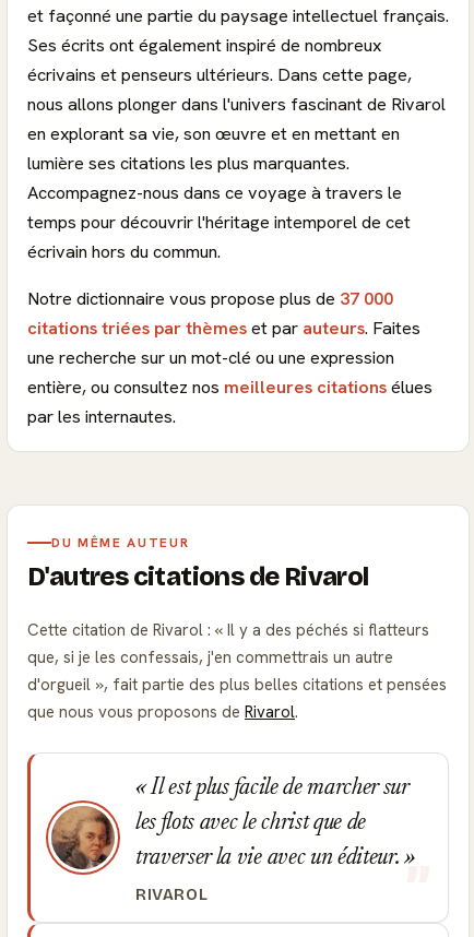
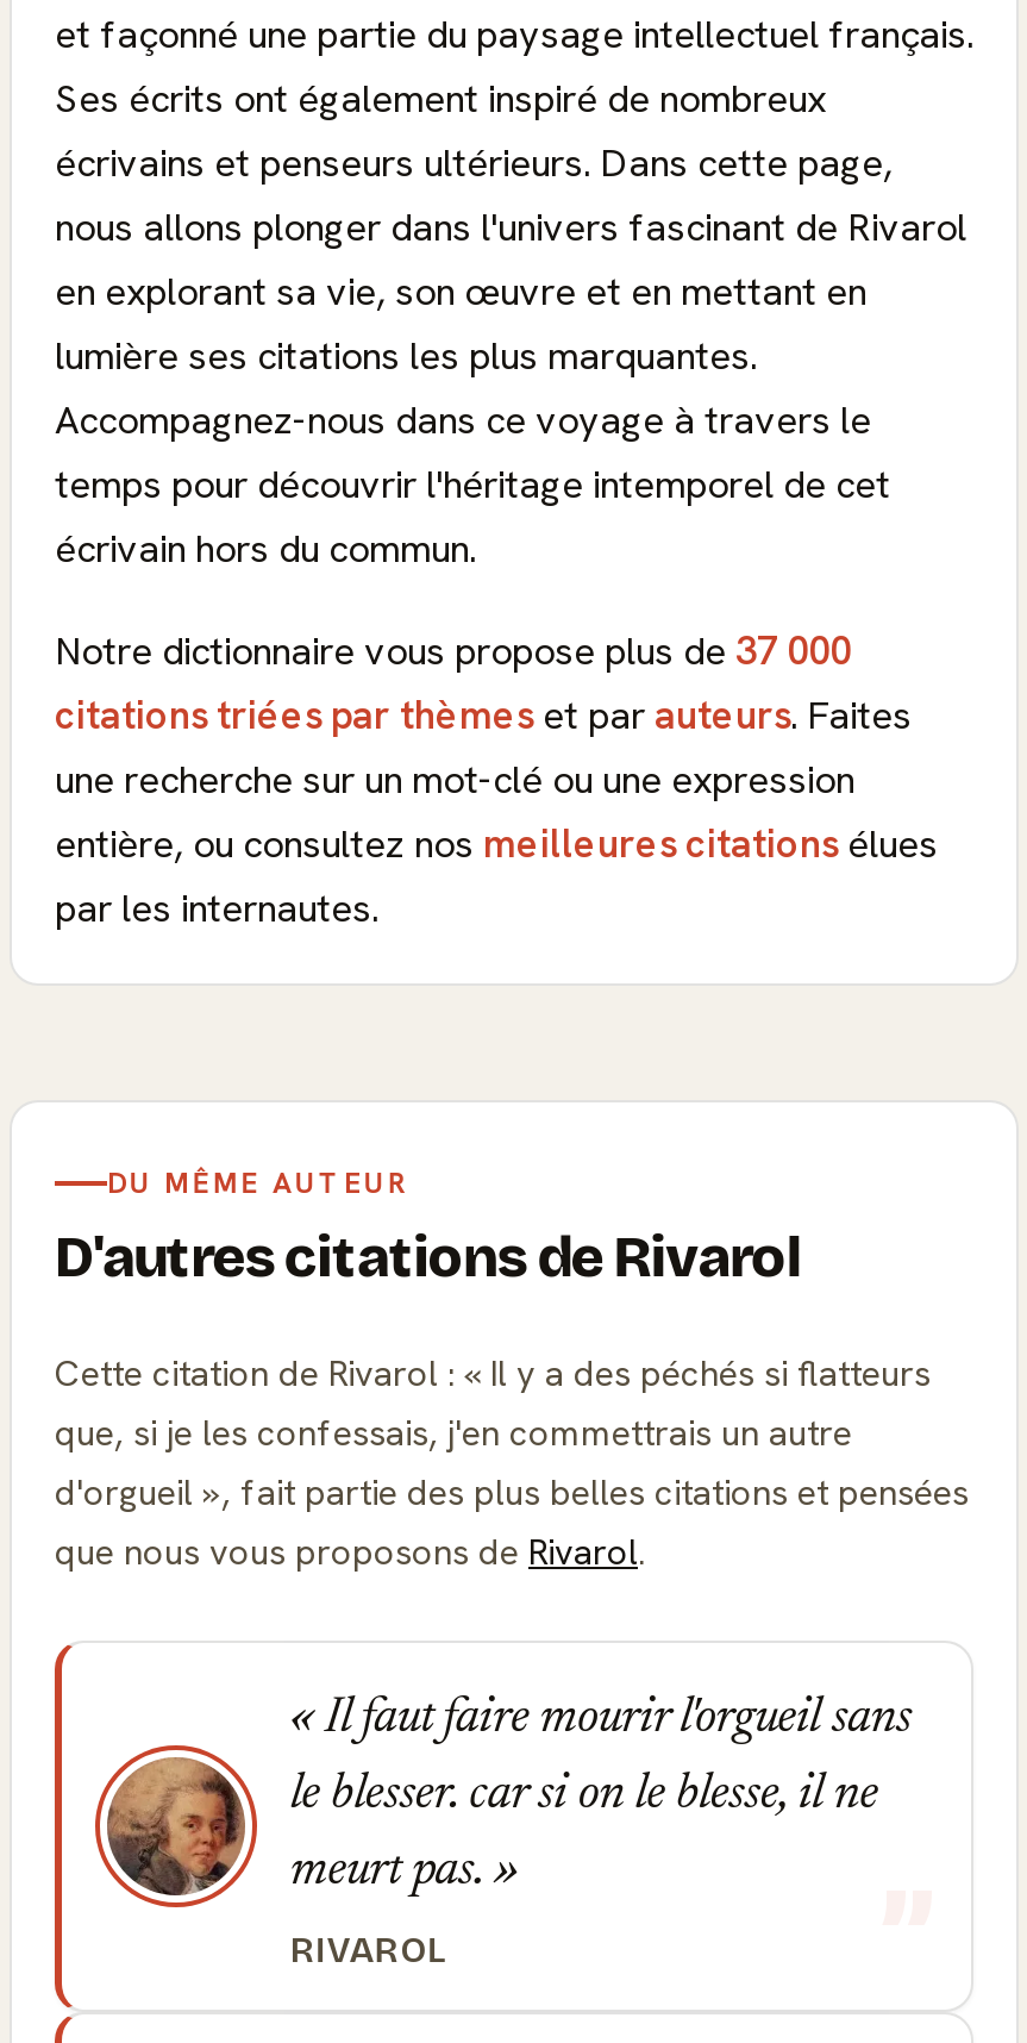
[146,776,408,800] Il est plus facile de marcher sur -> [313,1693,912,1745] Il faut faire mourir l'orgueil sans
[135,811,366,835] les flots avec le christ que de -> [290,1769,878,1822] le blesser. car si on le blesse, il ne
[135,846,404,870] traverser la vie avec un éditeur. -> [290,1845,494,1898] meurt pas.

